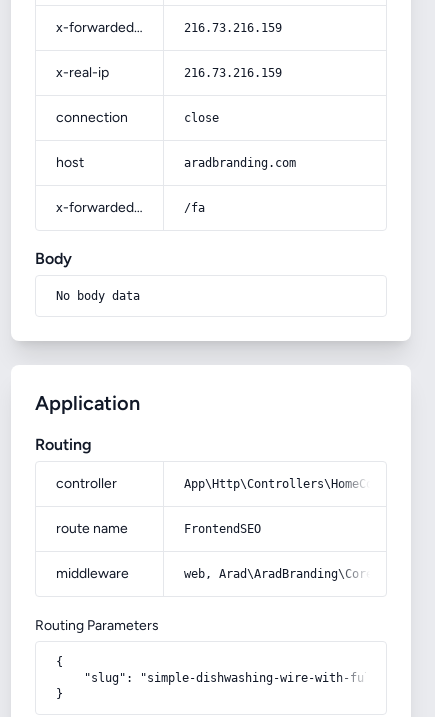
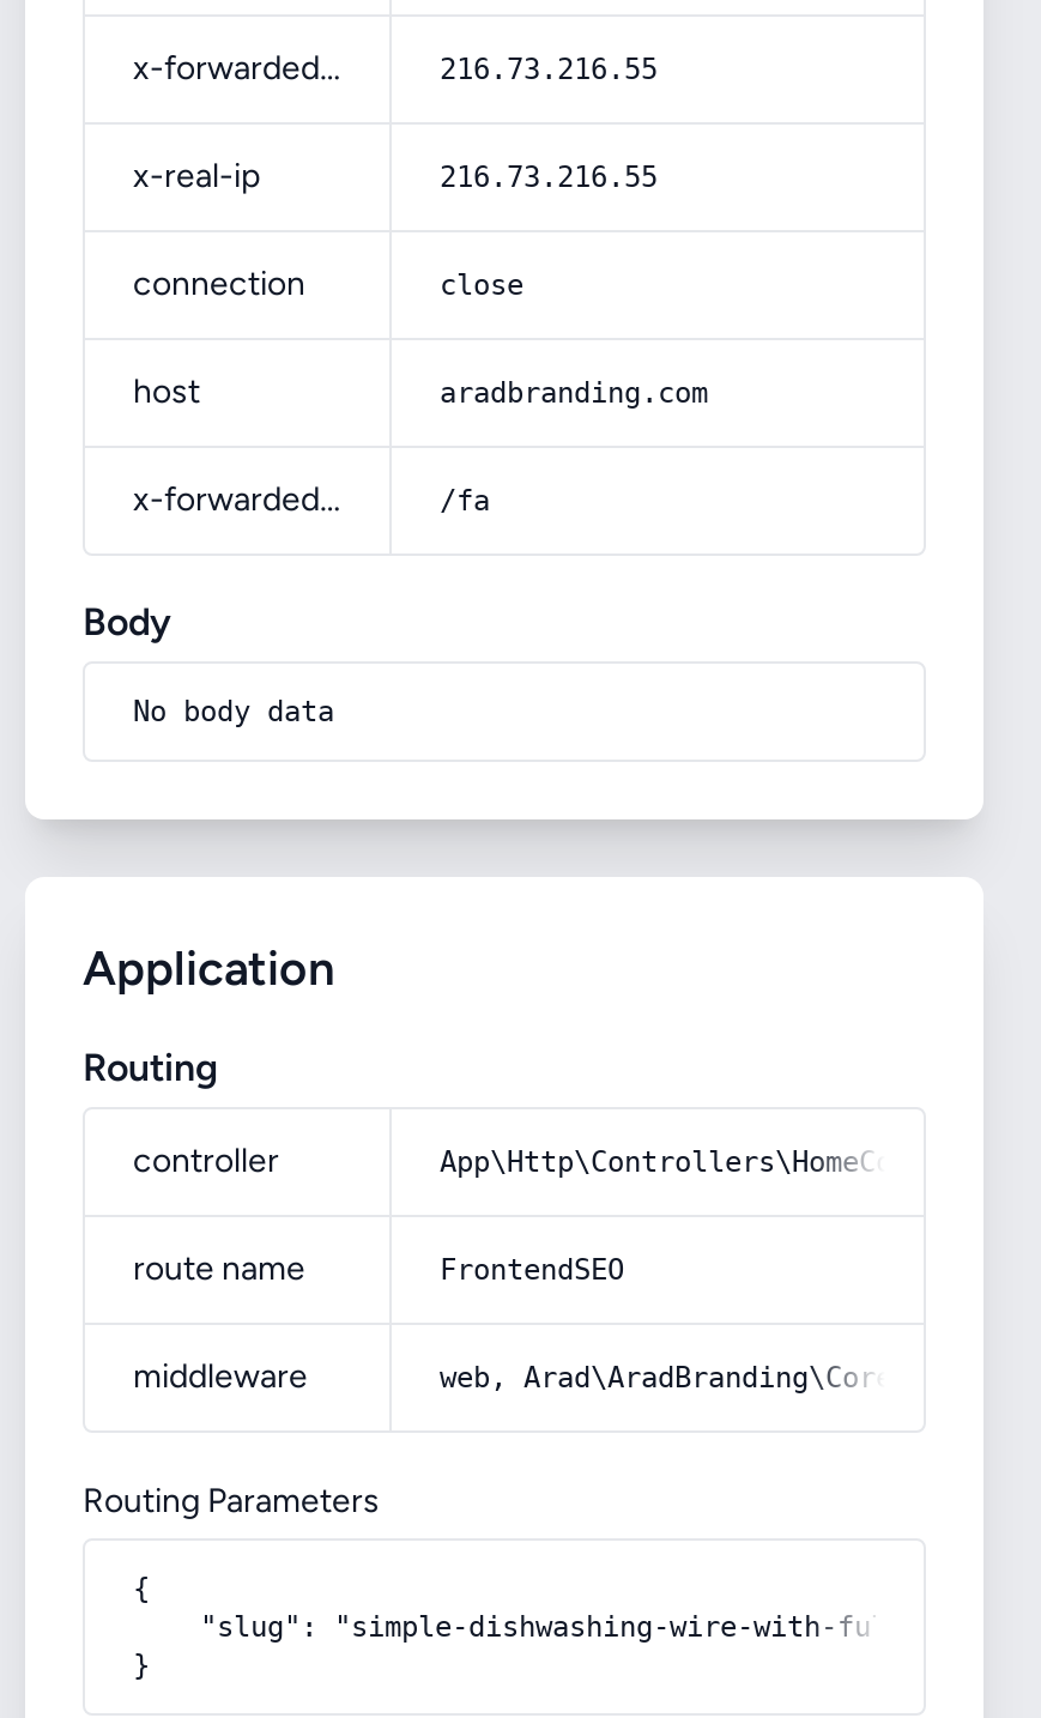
[184,21,282,35] 216.73.216.159 -> [440,53,658,86] 216.73.216.55
[184,66,282,80] 216.73.216.159 -> [440,161,658,194] 216.73.216.55

